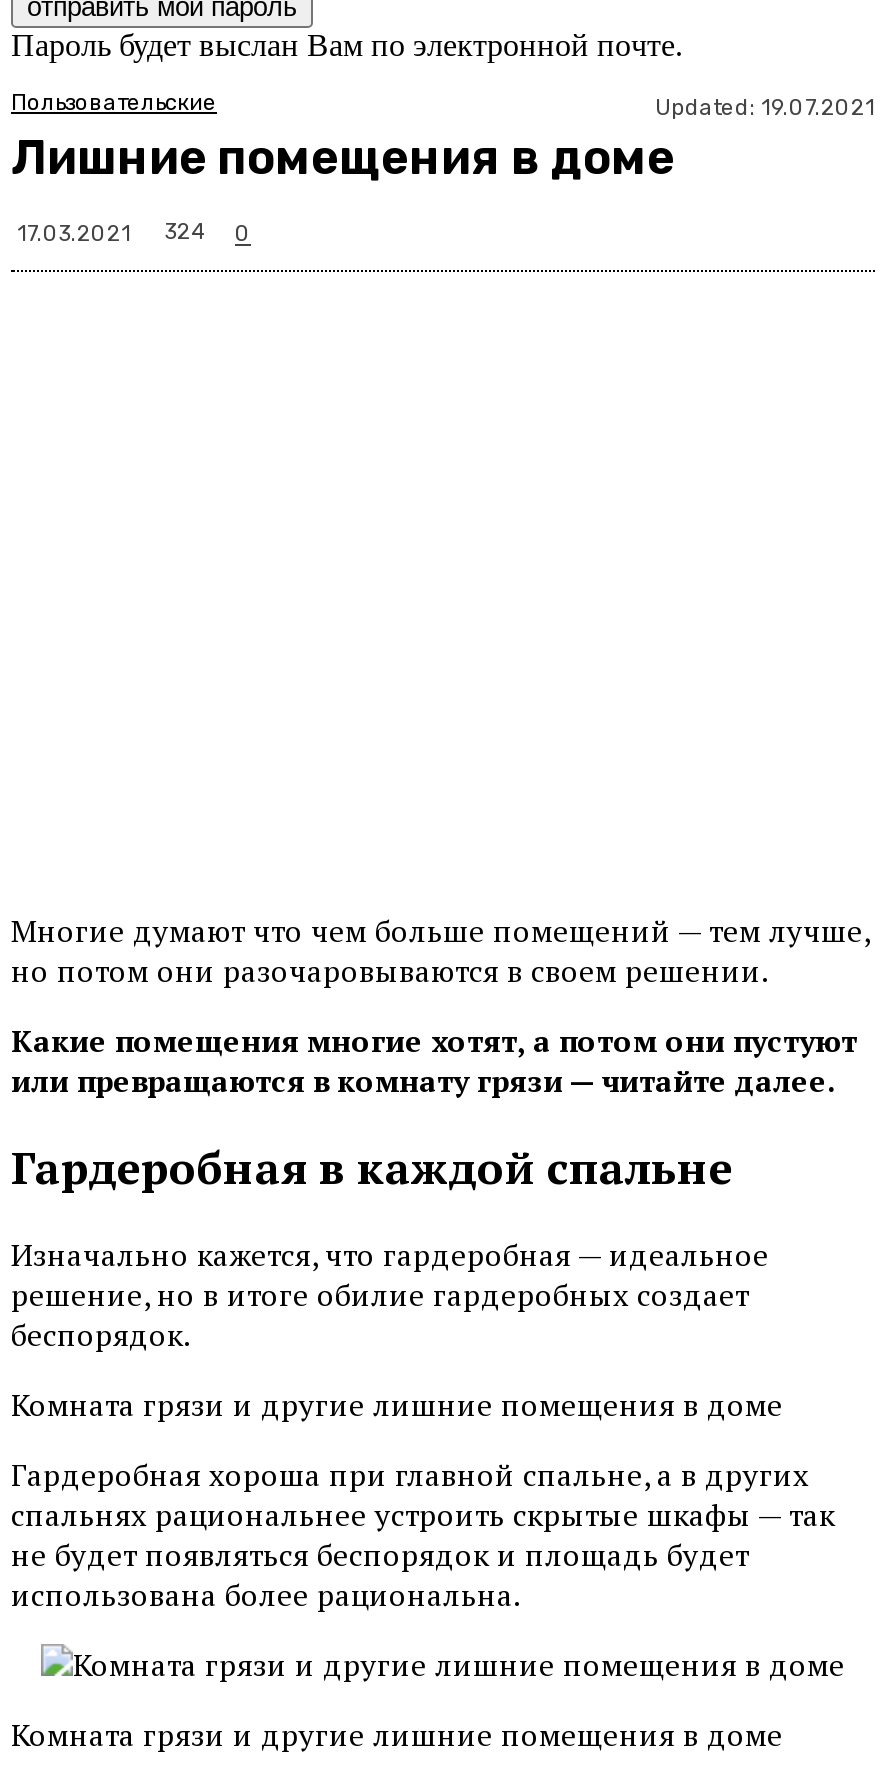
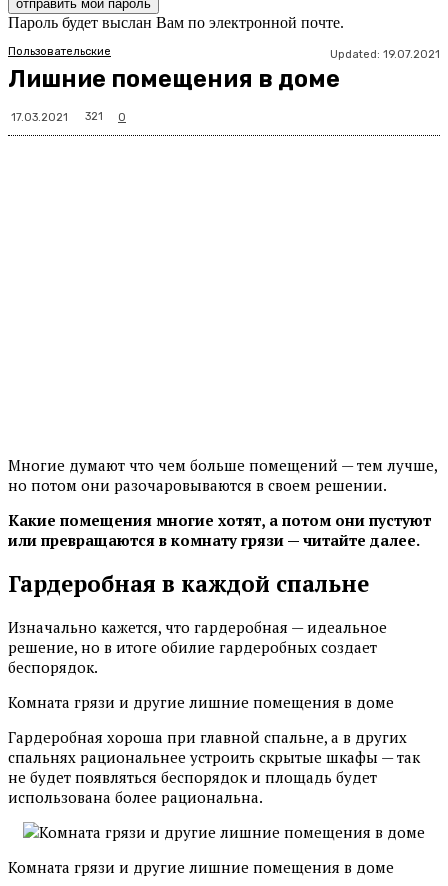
[17,220,251,247] 17.03.2021 324 0 -> [11,110,126,123] 17.03.2021 321 0

